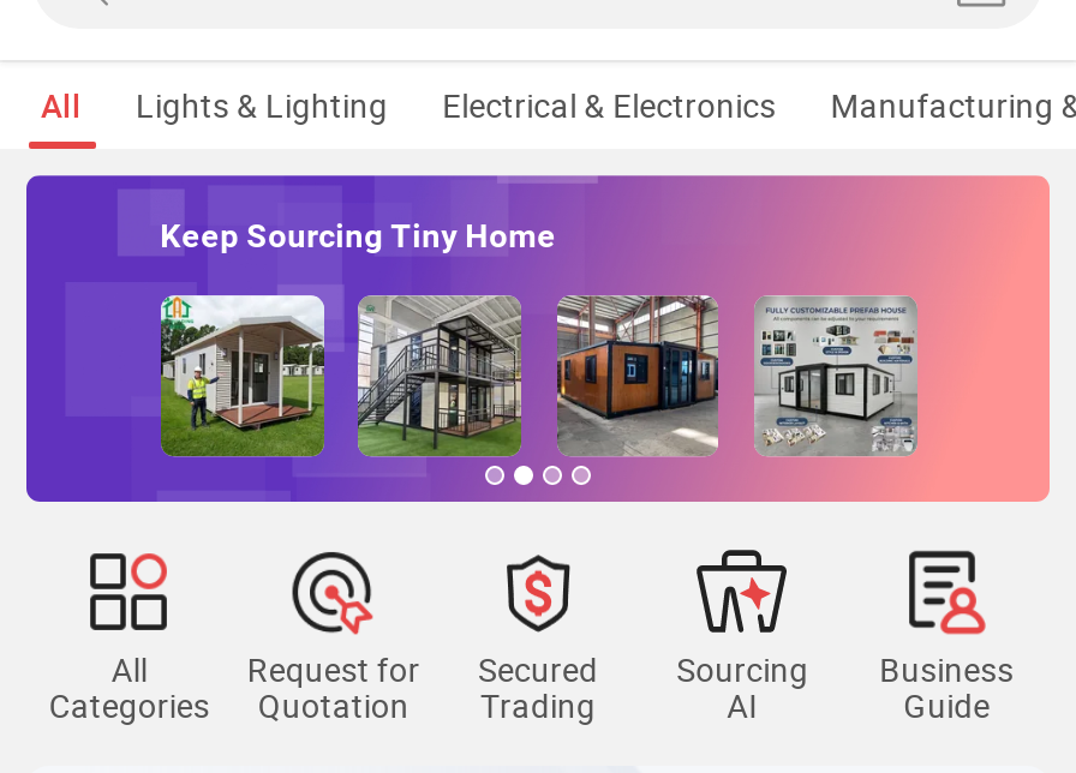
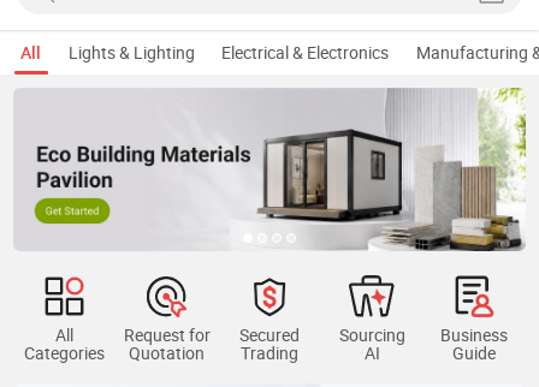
[24,173,1052,504] [image] -> [13,87,527,252] [image]
[160,216,556,255] Keep Sourcing Tiny Home -> none

